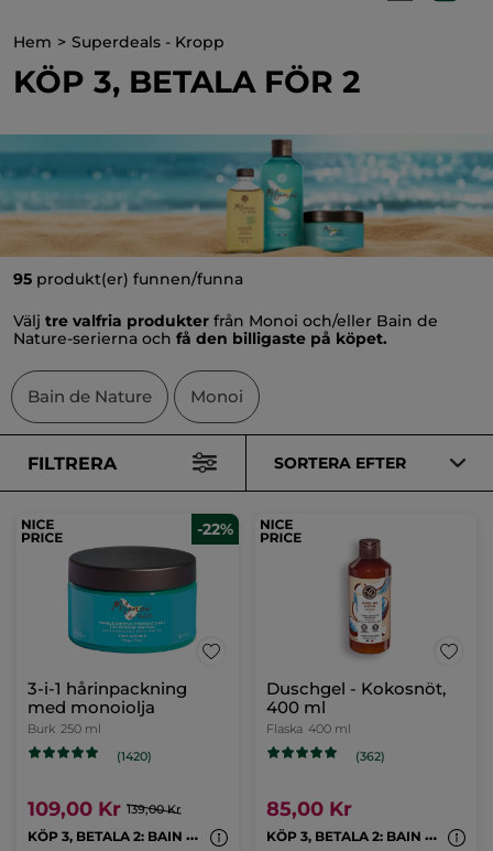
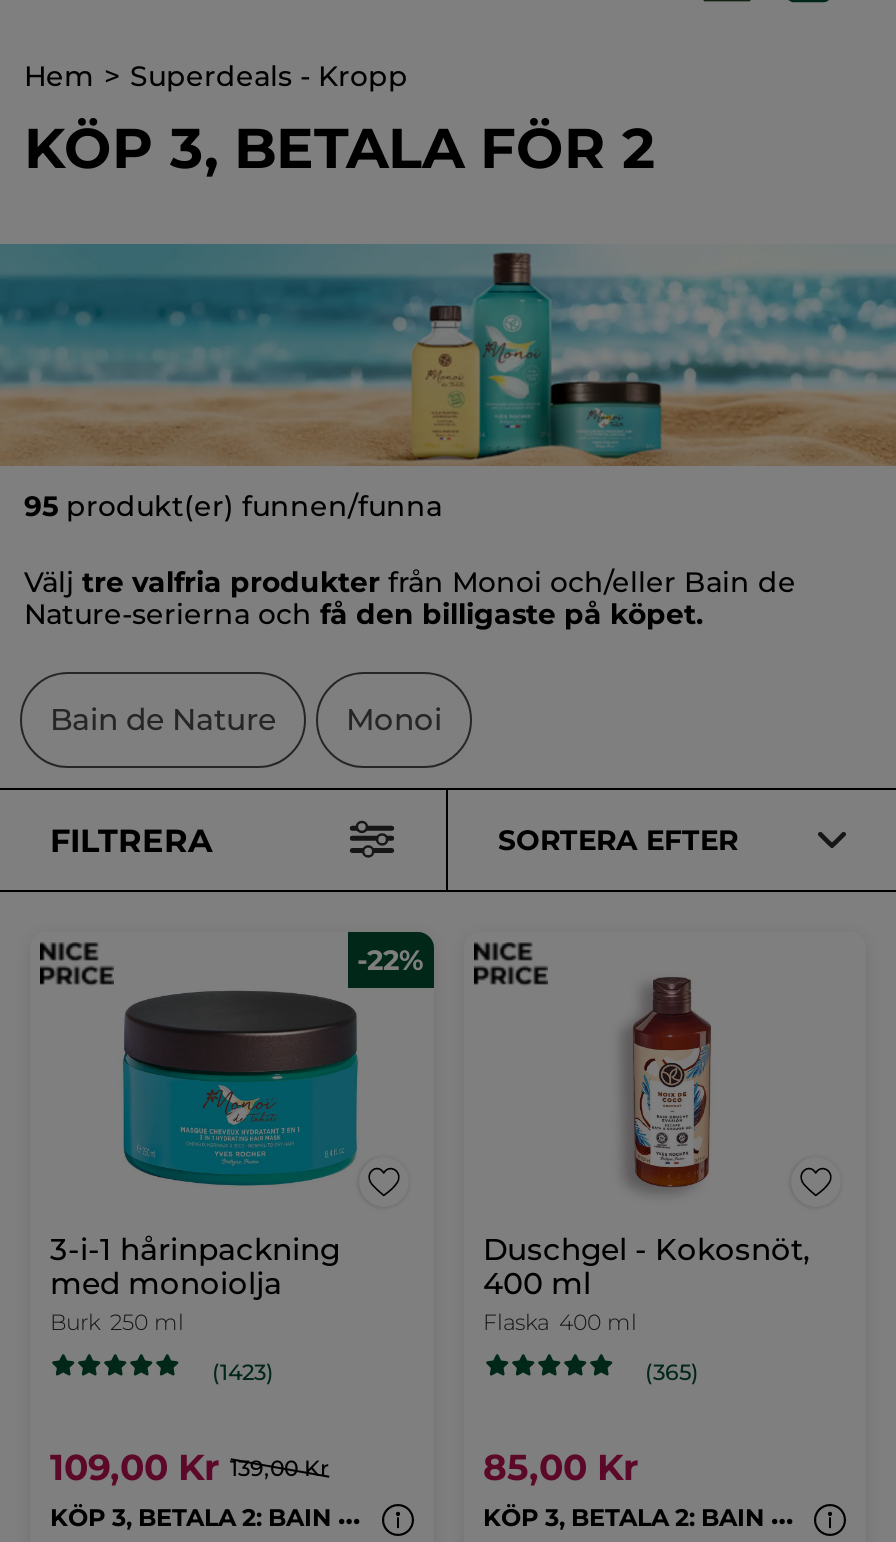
[117,749,152,764] (1420) -> [212,1359,274,1387] (1423)
[355,749,385,764] (362) -> [645,1359,699,1387] (365)

